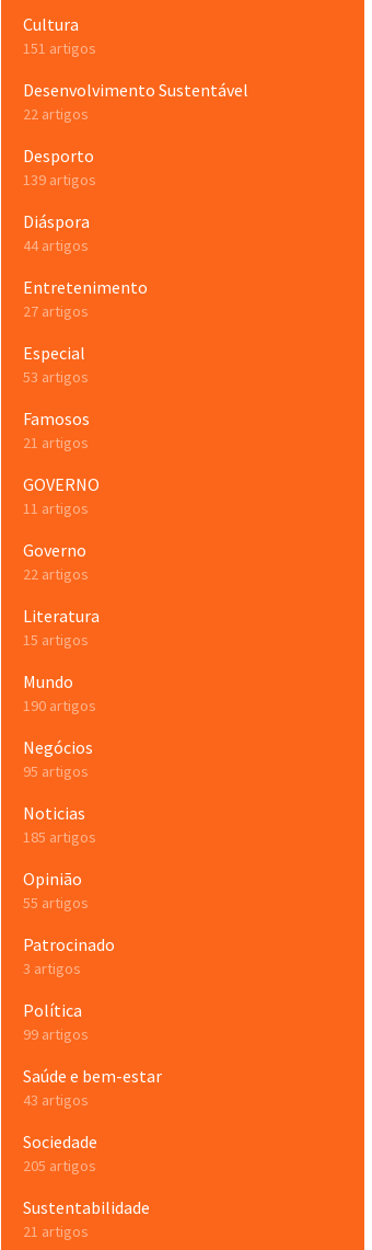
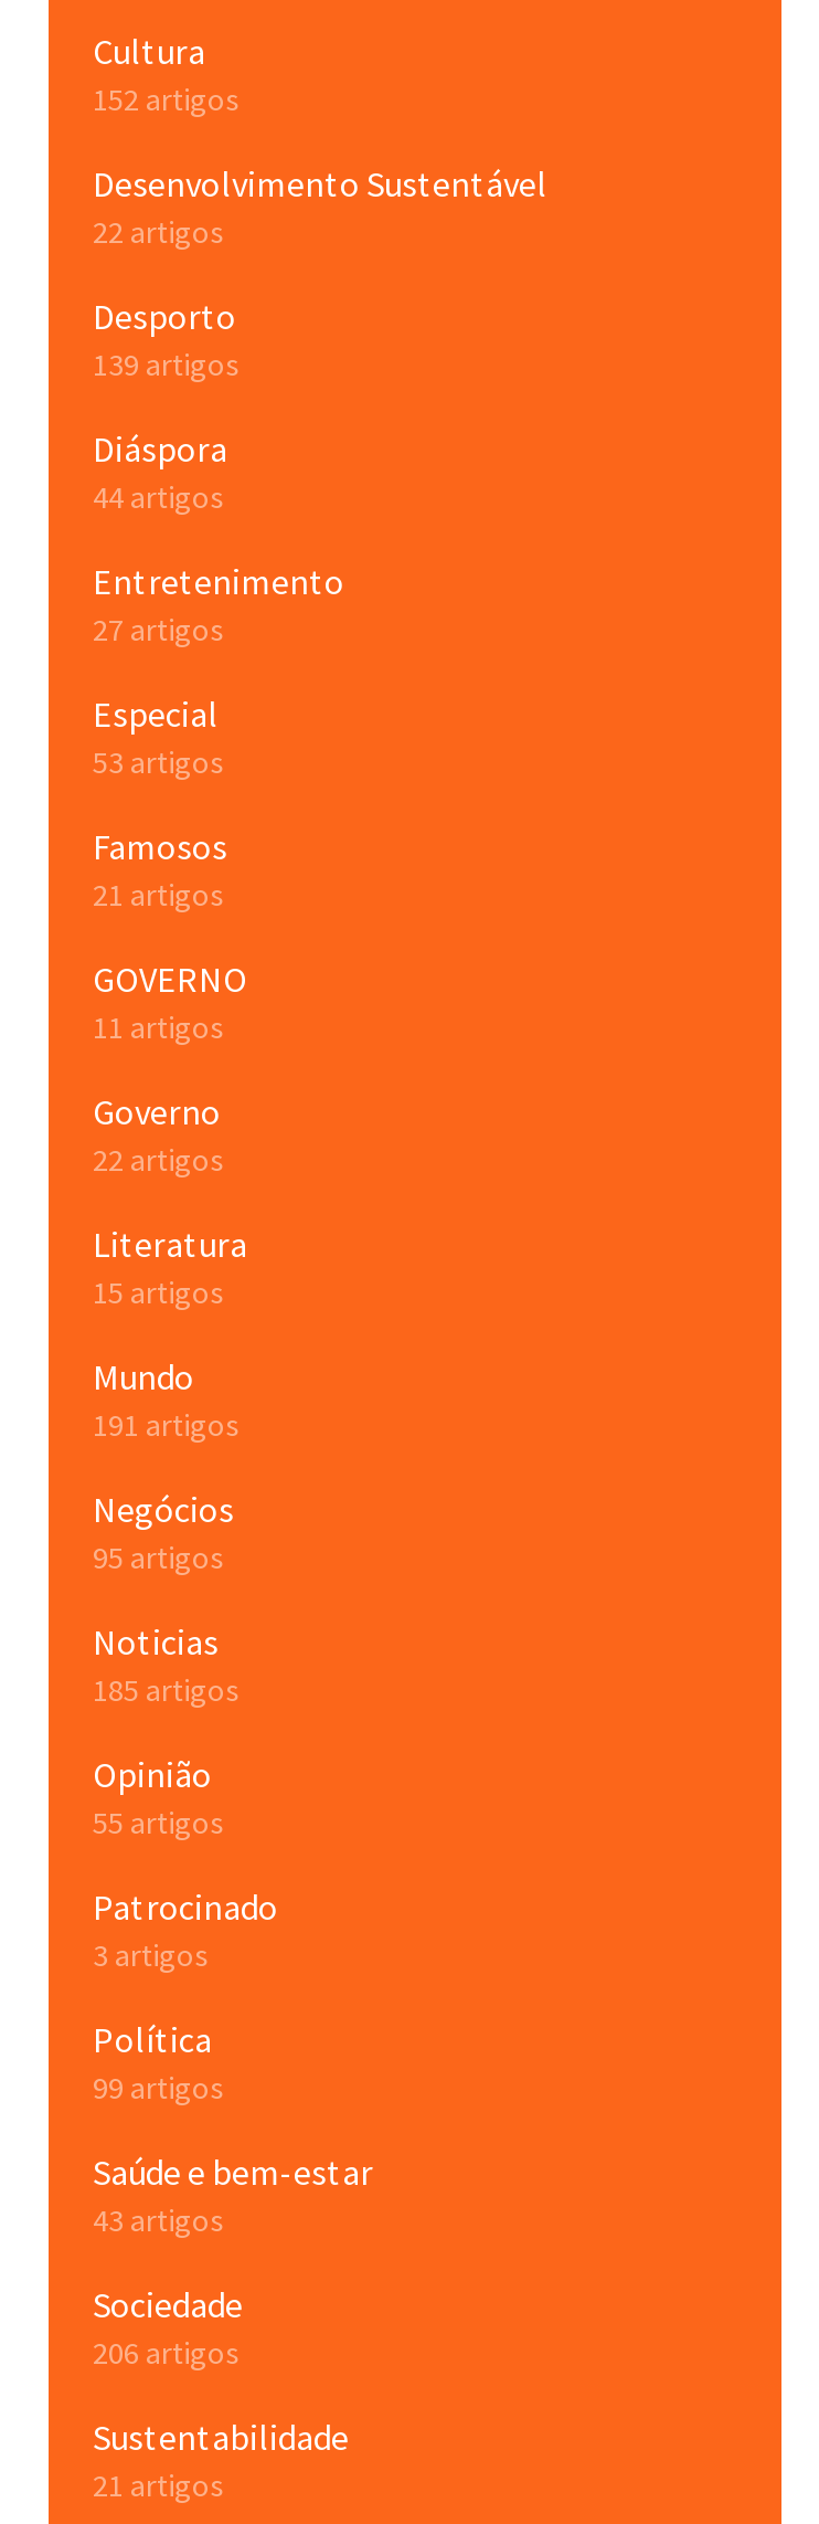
[23,38,96,58] 151 artigos -> [93,81,241,120] 152 artigos
[23,695,96,715] 190 artigos -> [93,1406,241,1446] 191 artigos
[23,1155,96,1175] 205 artigos -> [93,2334,241,2374] 206 artigos

